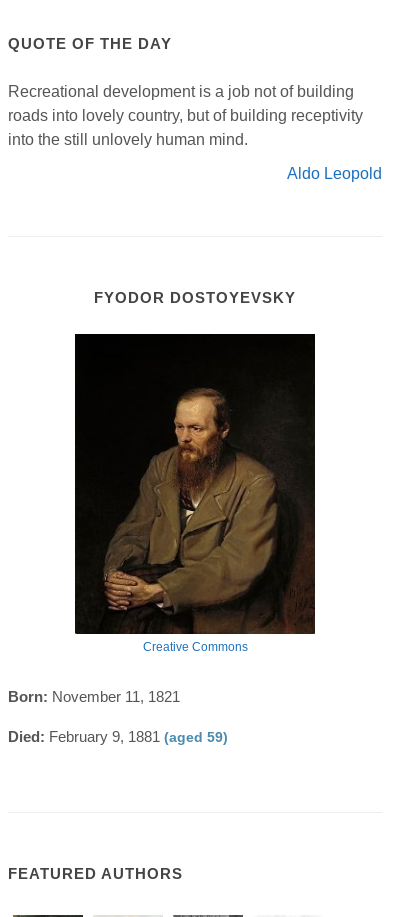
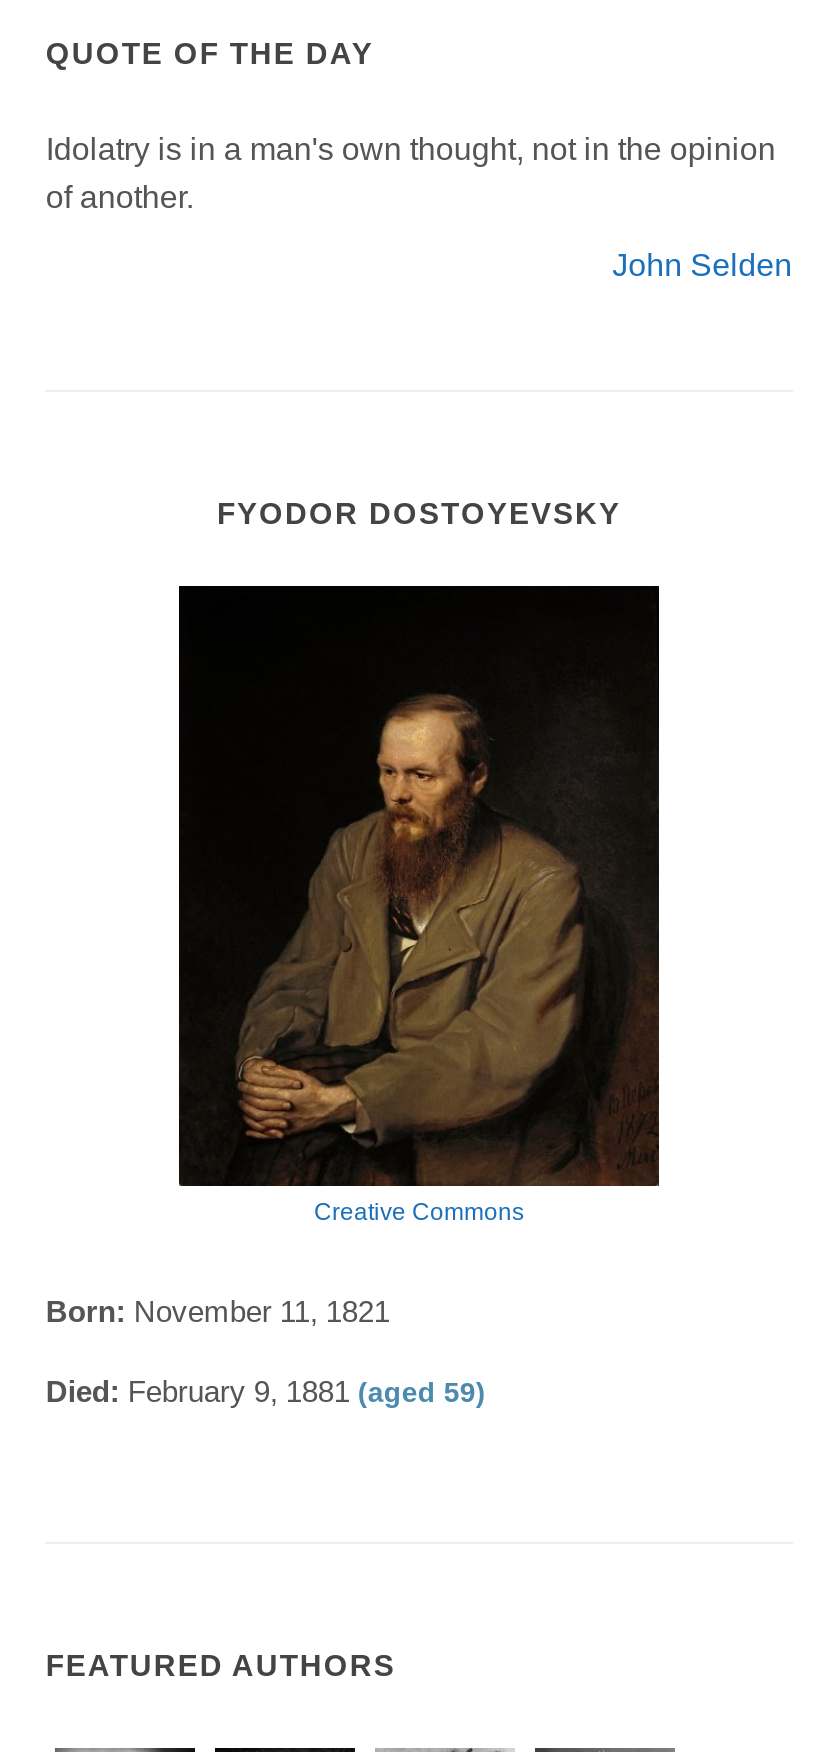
[8,83,363,148] Recreational development is a job not of building | roads into lovely country, but of building receptivity | into the still unlovely human mind. -> [46,131,776,213] Idolatry is in a man's own thought, not in the opinion | of another.
[287,165,382,182] Aldo Leopold -> [612,247,792,281] John Selden

